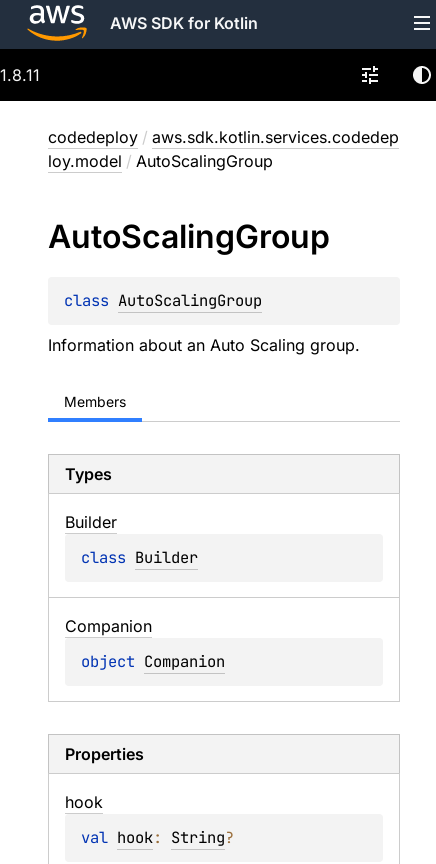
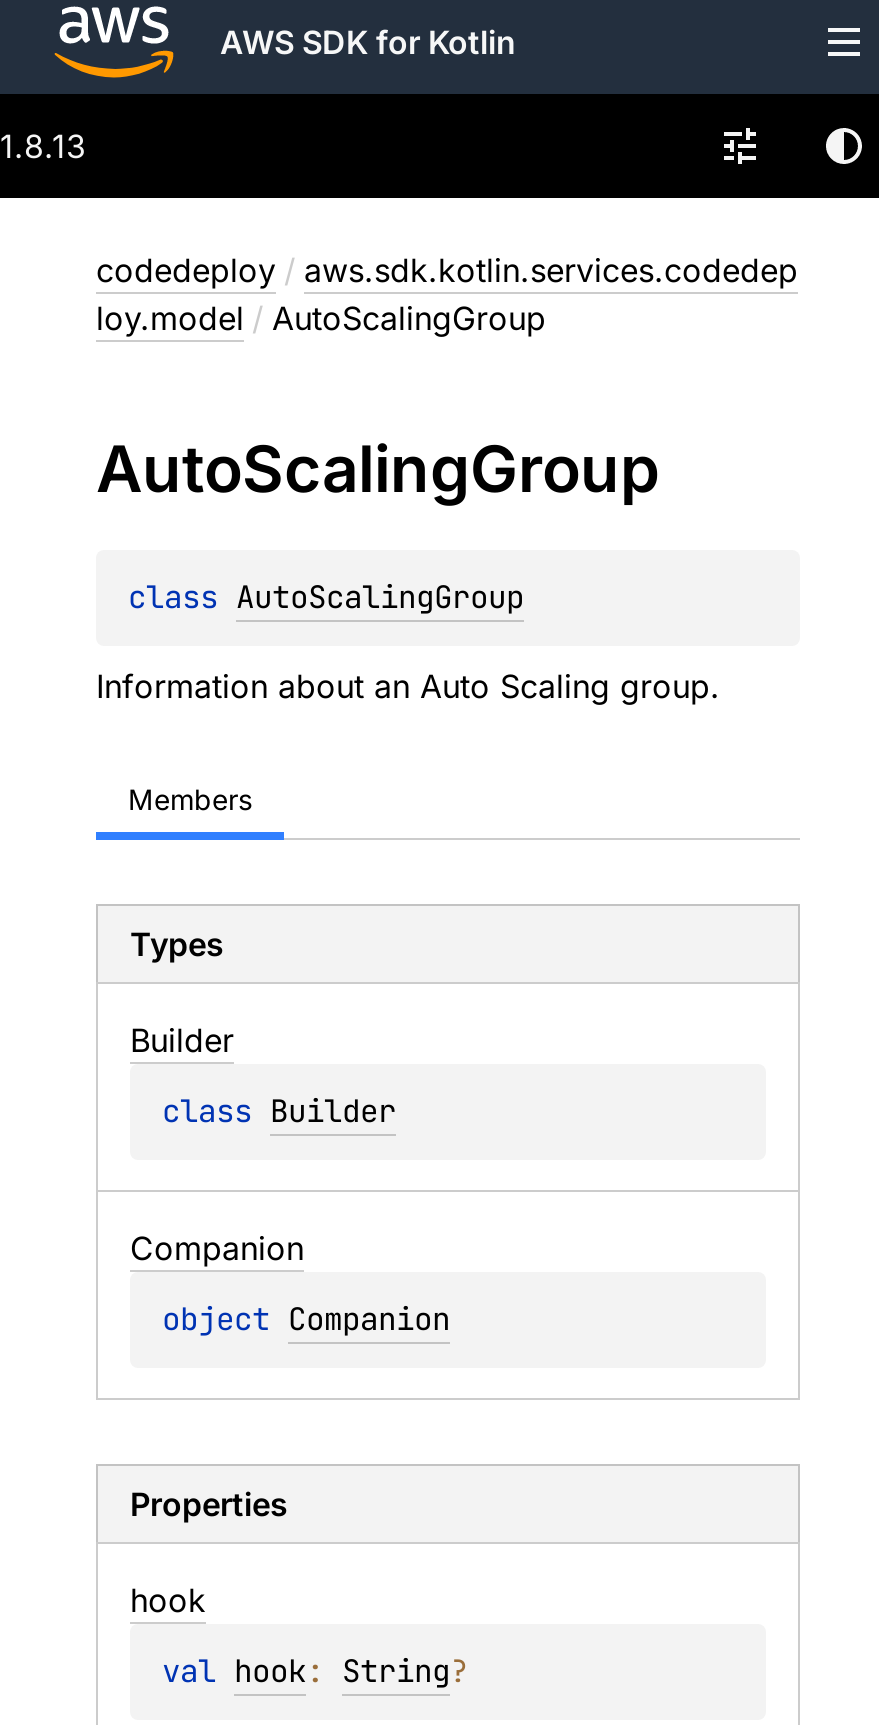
[0,65,40,85] 1.8.11 -> [0,126,86,166] 1.8.13

